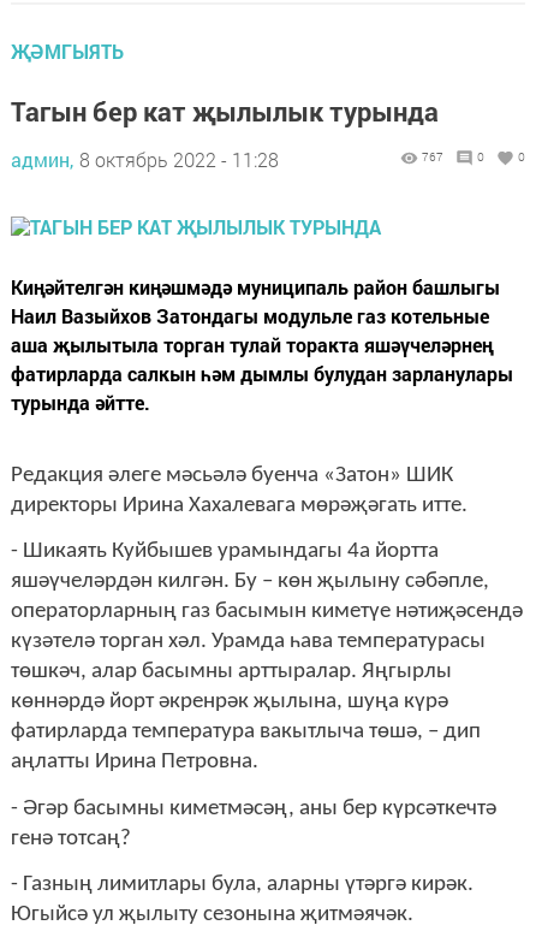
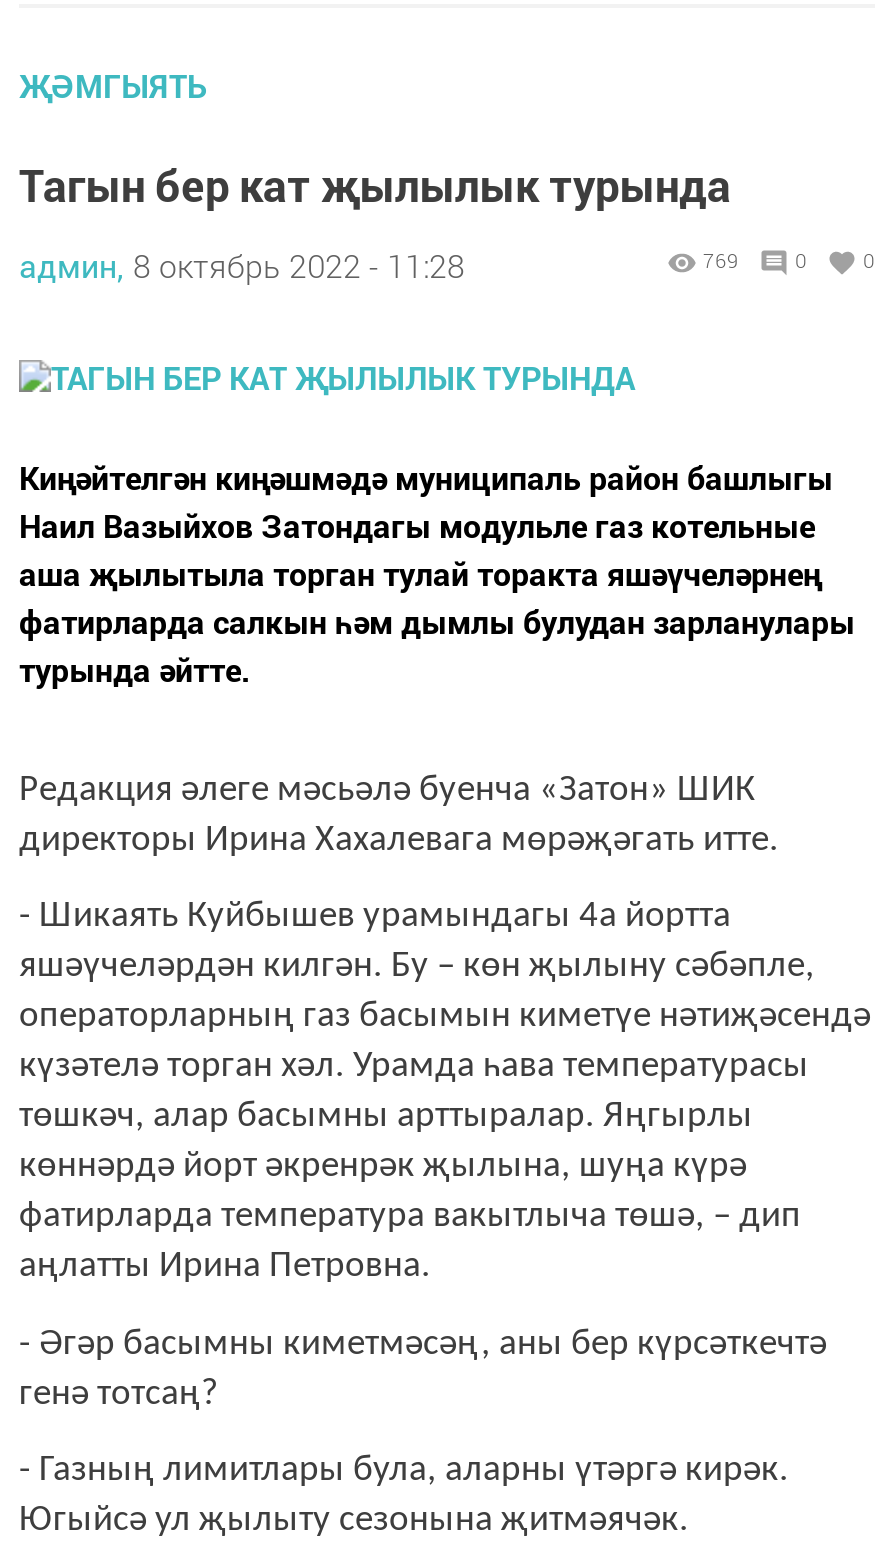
[422,149,443,165] 767 -> [703,248,739,274] 769

